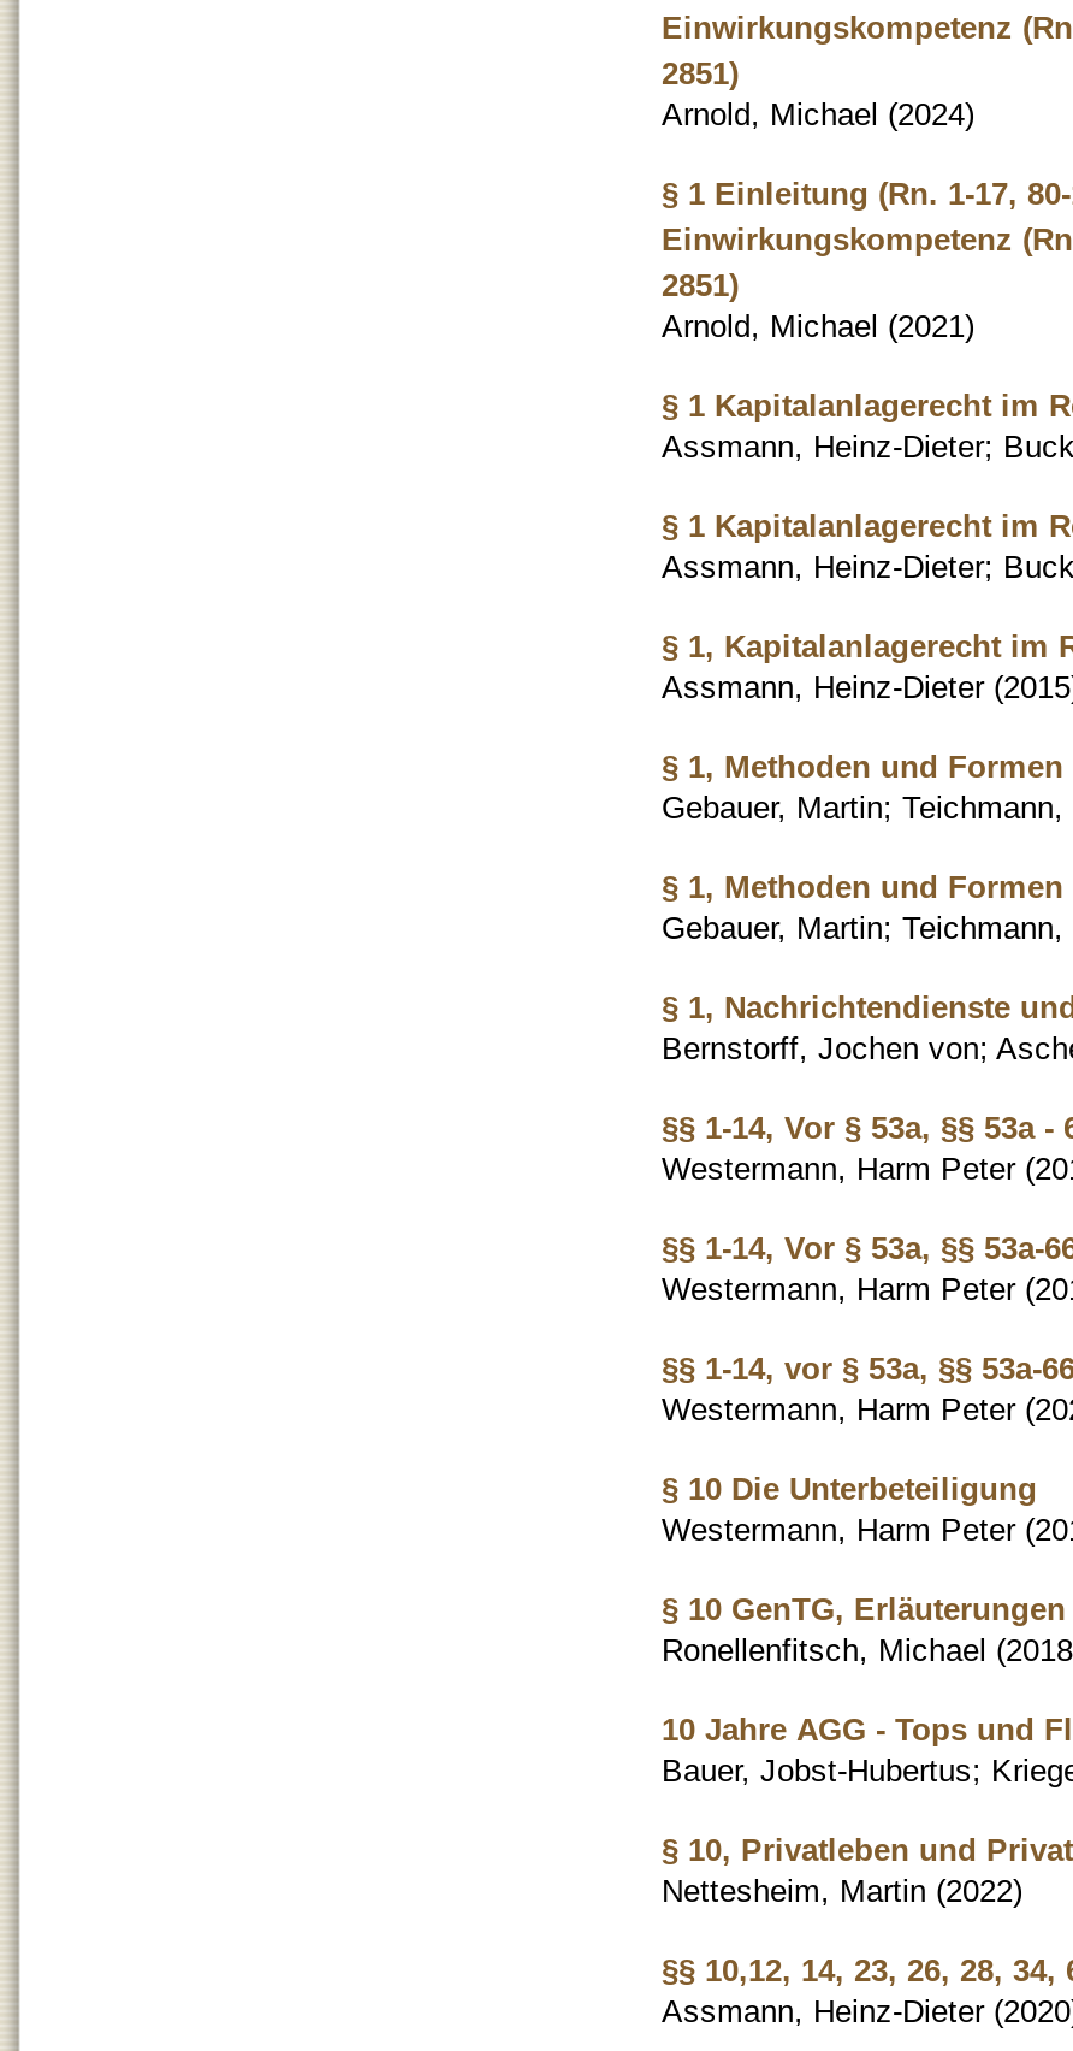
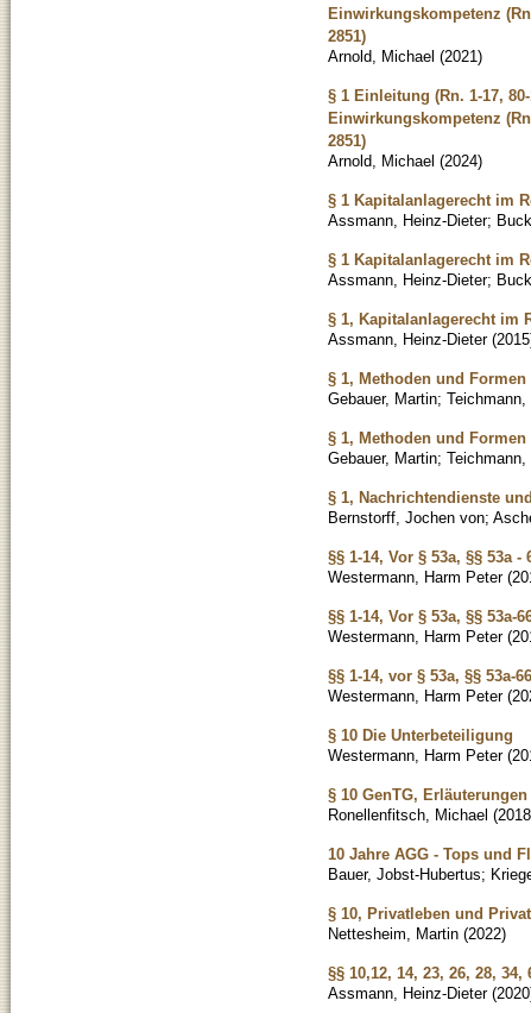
moved [662,95,974,131] -> [328,152,482,170]: Arnold, Michael (2024)
moved [662,307,974,343] -> [328,47,482,65]: Arnold, Michael (2021)

